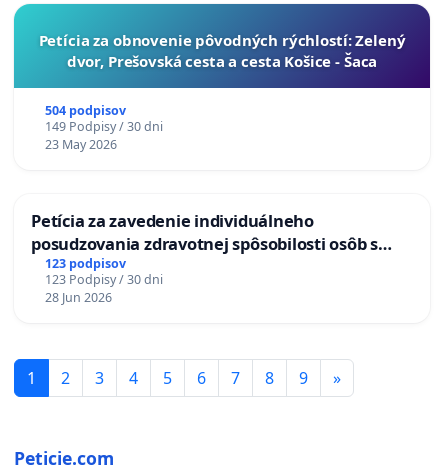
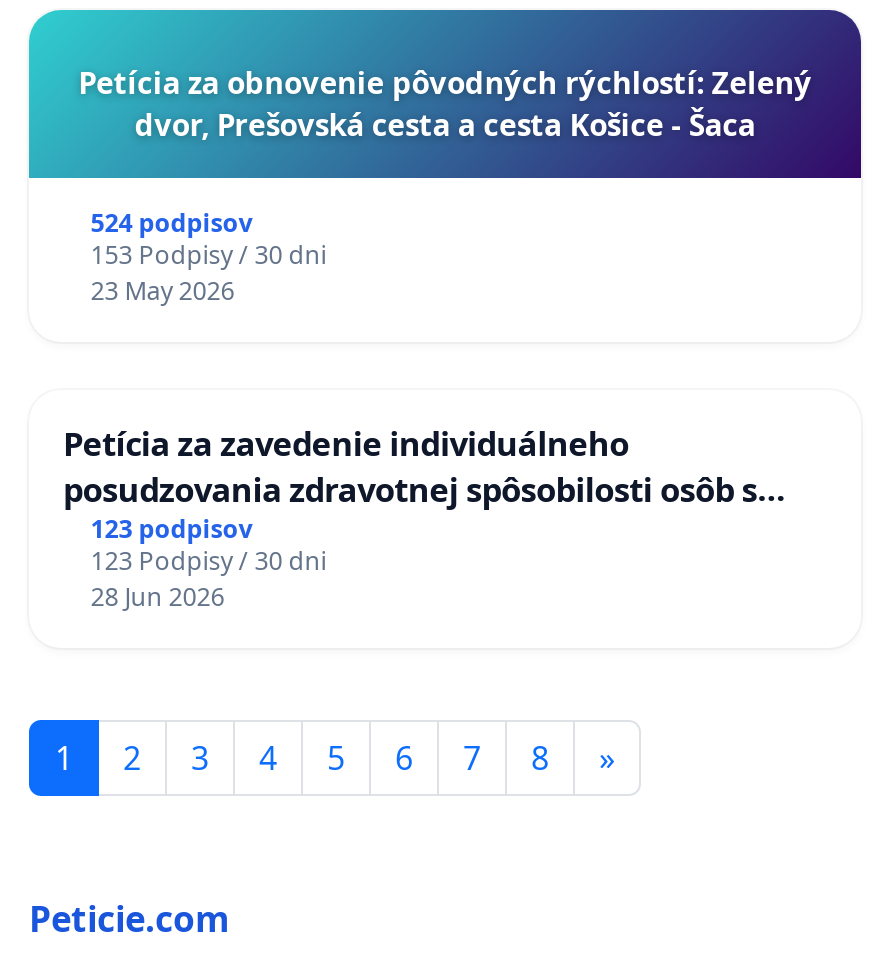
[45,102,126,119] 504 podpisov -> [91,205,253,239] 524 podpisov
[45,118,163,135] 149 Podpisy / 30 dni -> [91,237,327,271] 153 Podpisy / 30 dni
[299,367,308,389] 9 -> none

